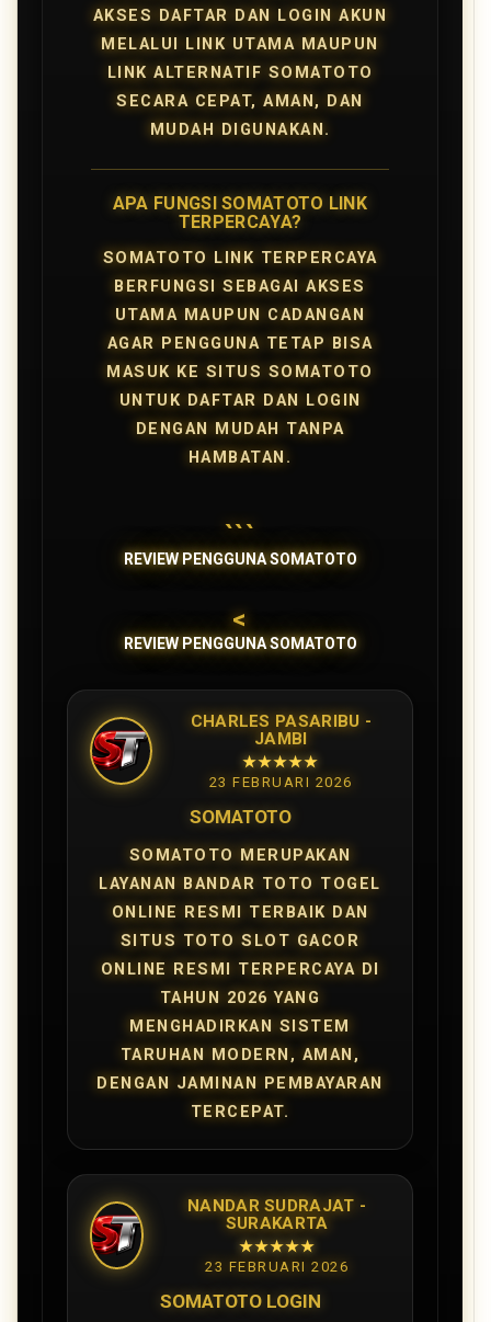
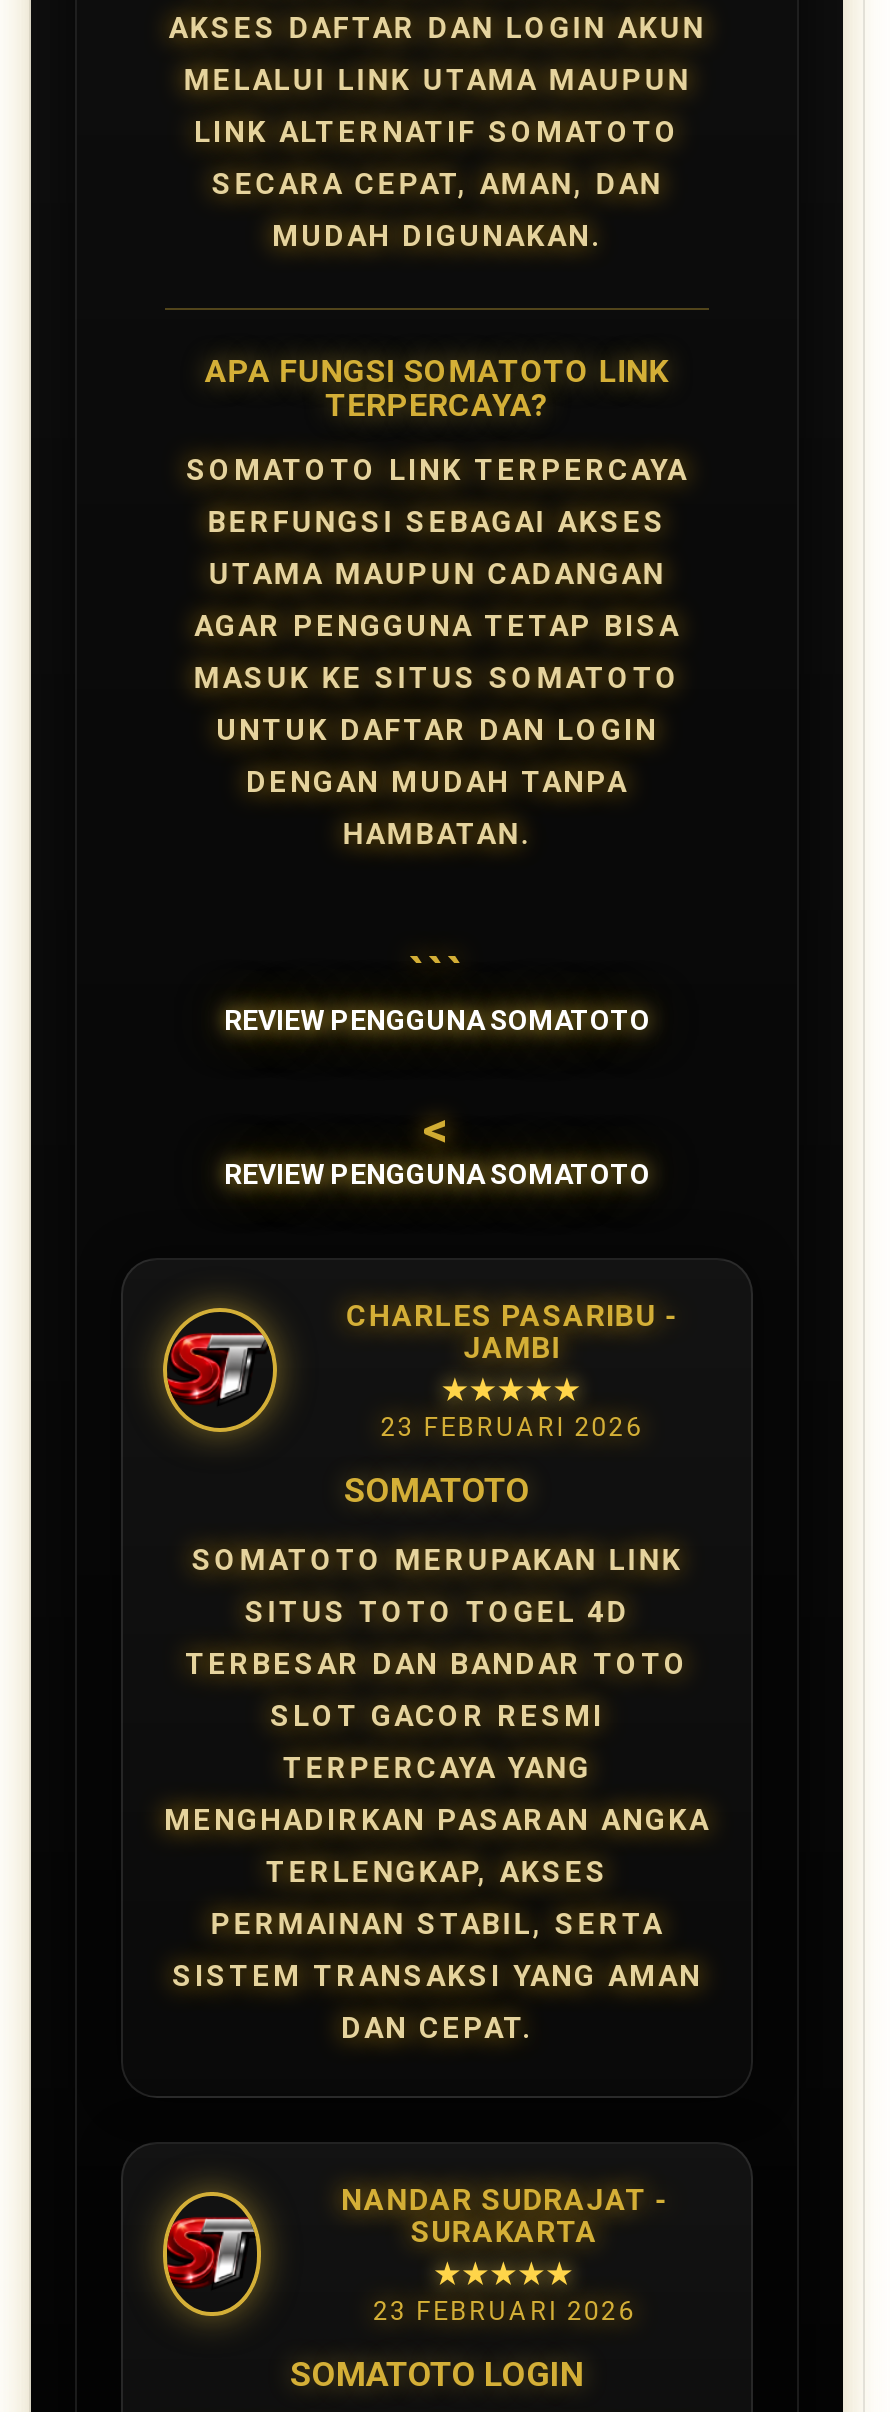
[129,846,351,865] SOMATOTO MERUPAKAN -> [191,1544,683,1578] SOMATOTO MERUPAKAN LINK
[99,875,381,893] LAYANAN BANDAR TOTO TOGEL -> [245,1596,629,1630] SITUS TOTO TOGEL 4D
[111,903,369,922] ONLINE RESMI TERBAIK DAN -> [185,1648,689,1682] TERBESAR DAN BANDAR TOTO
[120,932,360,950] SITUS TOTO SLOT GACOR -> [270,1700,604,1734] SLOT GACOR RESMI
[100,960,380,979] ONLINE RESMI TERPERCAYA DI -> [283,1752,591,1786] TERPERCAYA YANG
[160,989,320,1007] TAHUN 2026 YANG -> [164,1804,710,1838] MENGHADIRKAN PASARAN ANGKA
[130,1017,350,1036] MENGHADIRKAN SISTEM -> [265,1856,609,1890] TERLENGKAP, AKSES
[120,1046,360,1064] TARUHAN MODERN, AMAN, -> [211,1908,663,1942] PERMAINAN STABIL, SERTA
[97,1074,383,1093] DENGAN JAMINAN PEMBAYARAN -> [172,1960,702,1994] SISTEM TRANSAKSI YANG AMAN
[190,1103,290,1121] TERCEPAT. -> [341,2012,533,2046] DAN CEPAT.

